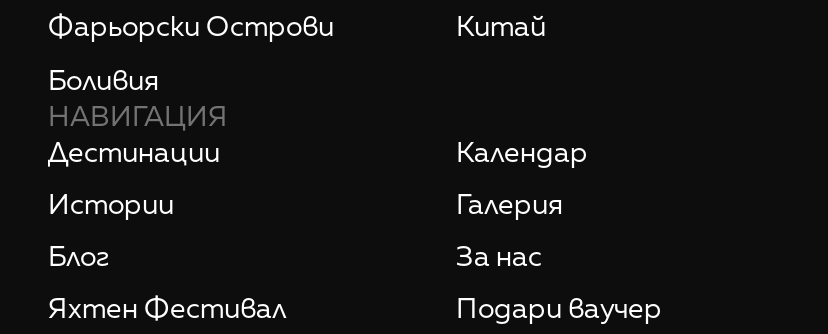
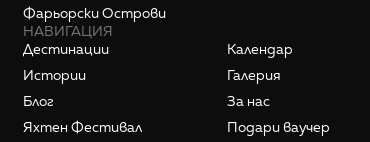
[48,9,546,97] Китай | Боливия -> none

